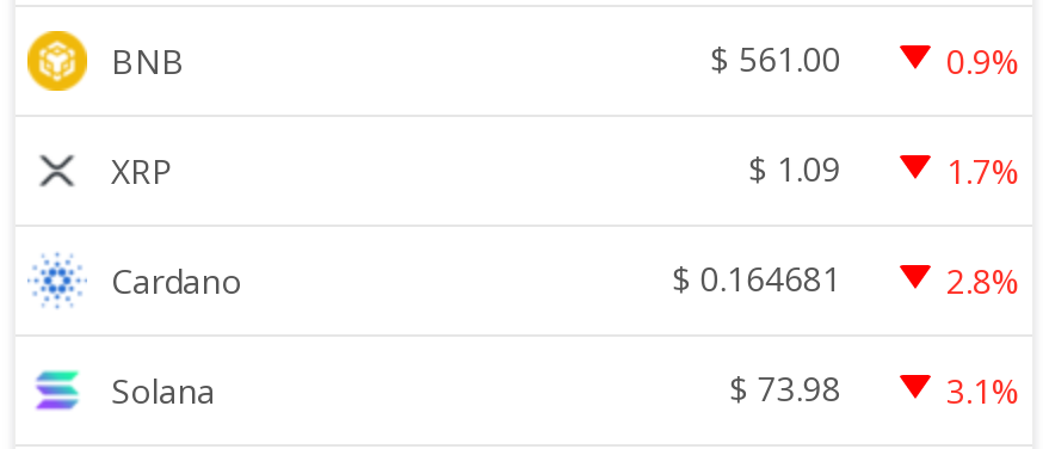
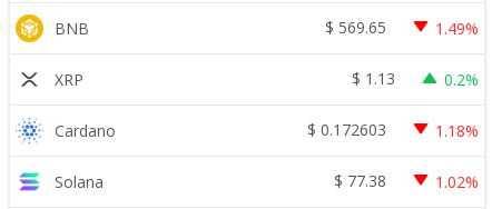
[710,37,841,82] $ 561.00 -> [325,17,386,38] $ 569.65
[946,38,1020,83] 0.9% -> [435,18,479,39] 1.49%
[748,146,841,192] $ 1.09 -> [352,68,395,89] $ 1.13
[946,148,1020,193] 1.7% -> [444,69,479,90] 0.2%
[671,256,841,302] $ 0.164681 -> [307,119,386,140] $ 0.172603
[946,257,1020,303] 2.8% -> [435,120,479,141] 1.18%
[729,366,841,412] $ 73.98 -> [334,170,386,192] $ 77.38
[946,367,1020,413] 3.1% -> [435,171,479,192] 1.02%

